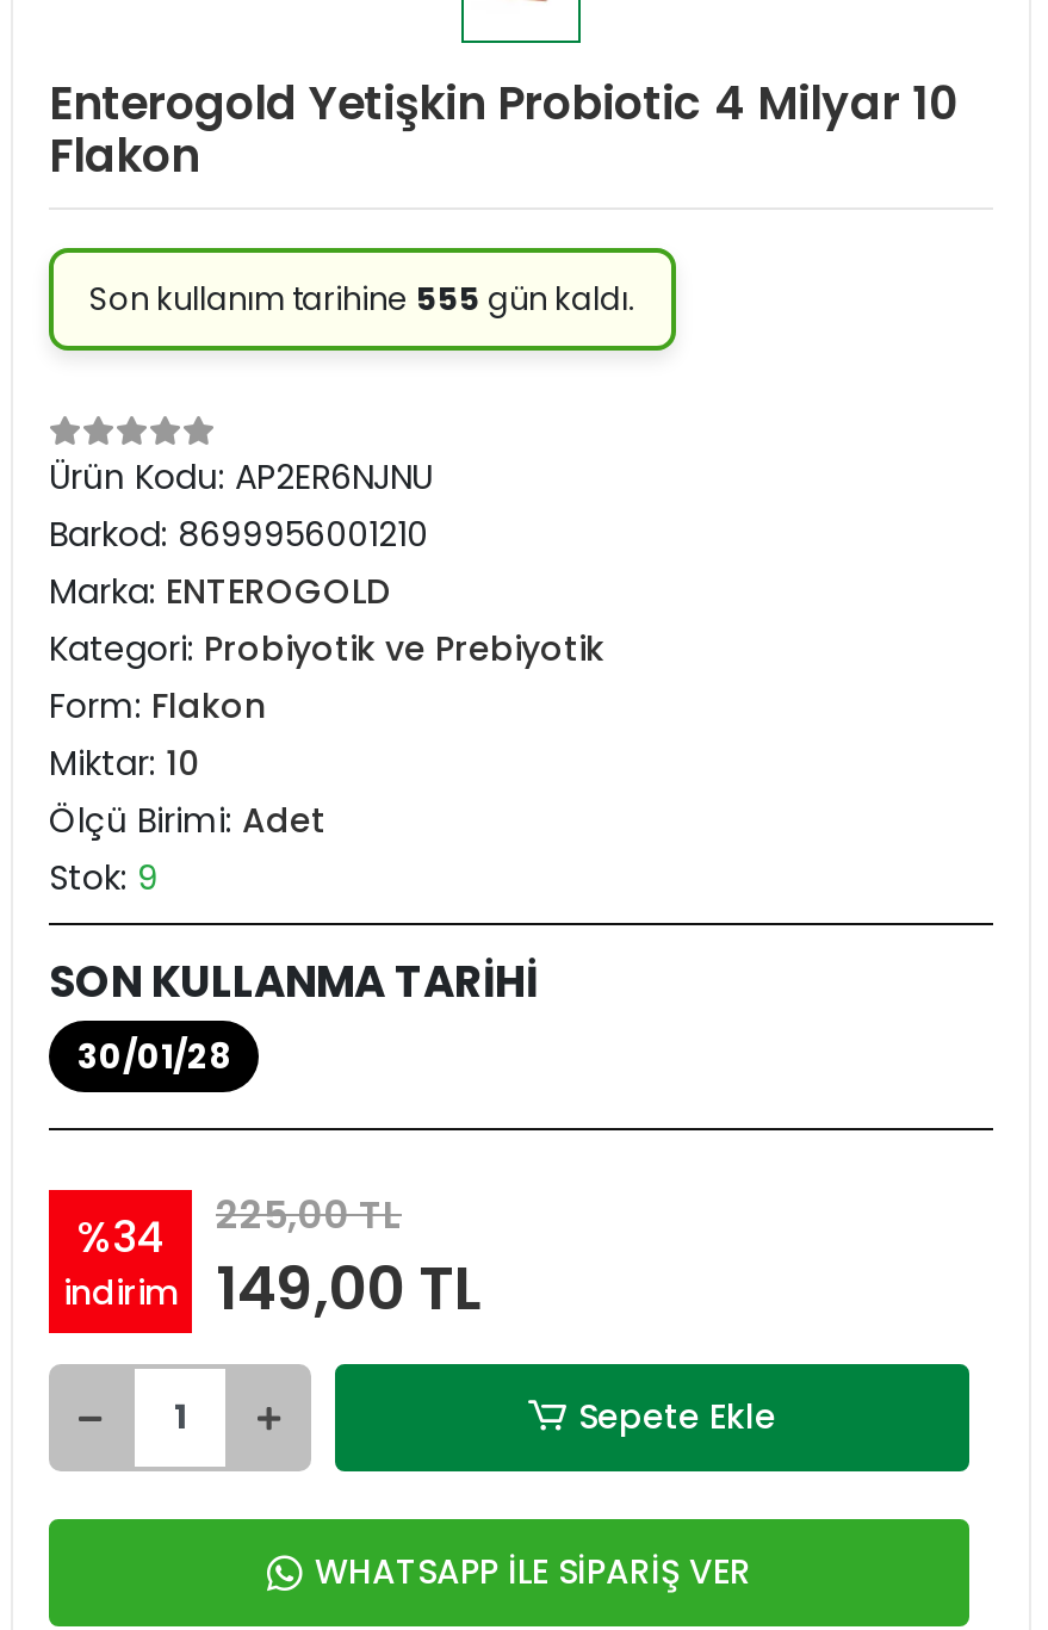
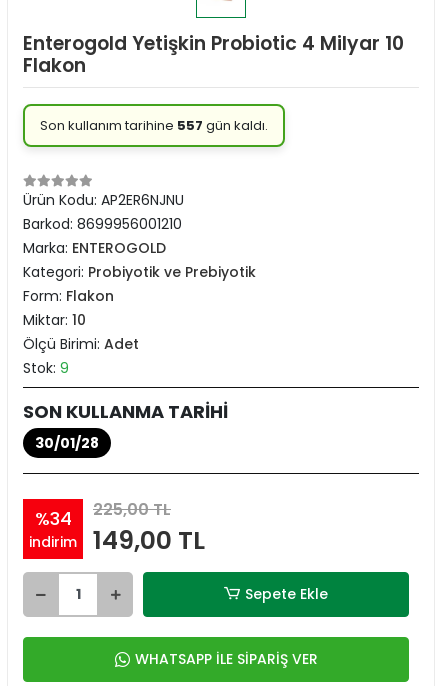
[89,277,635,322] Son kullanım tarihine 555 gün kaldı. -> [40,116,268,135] Son kullanım tarihine 557 gün kaldı.

